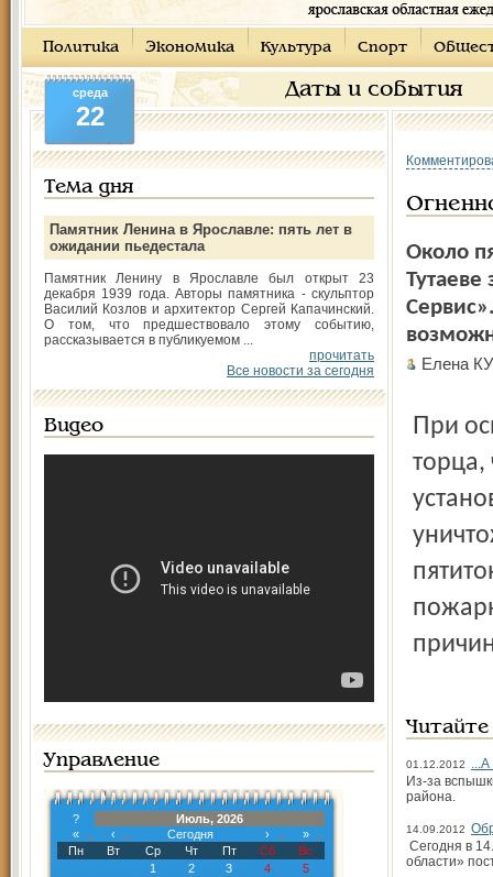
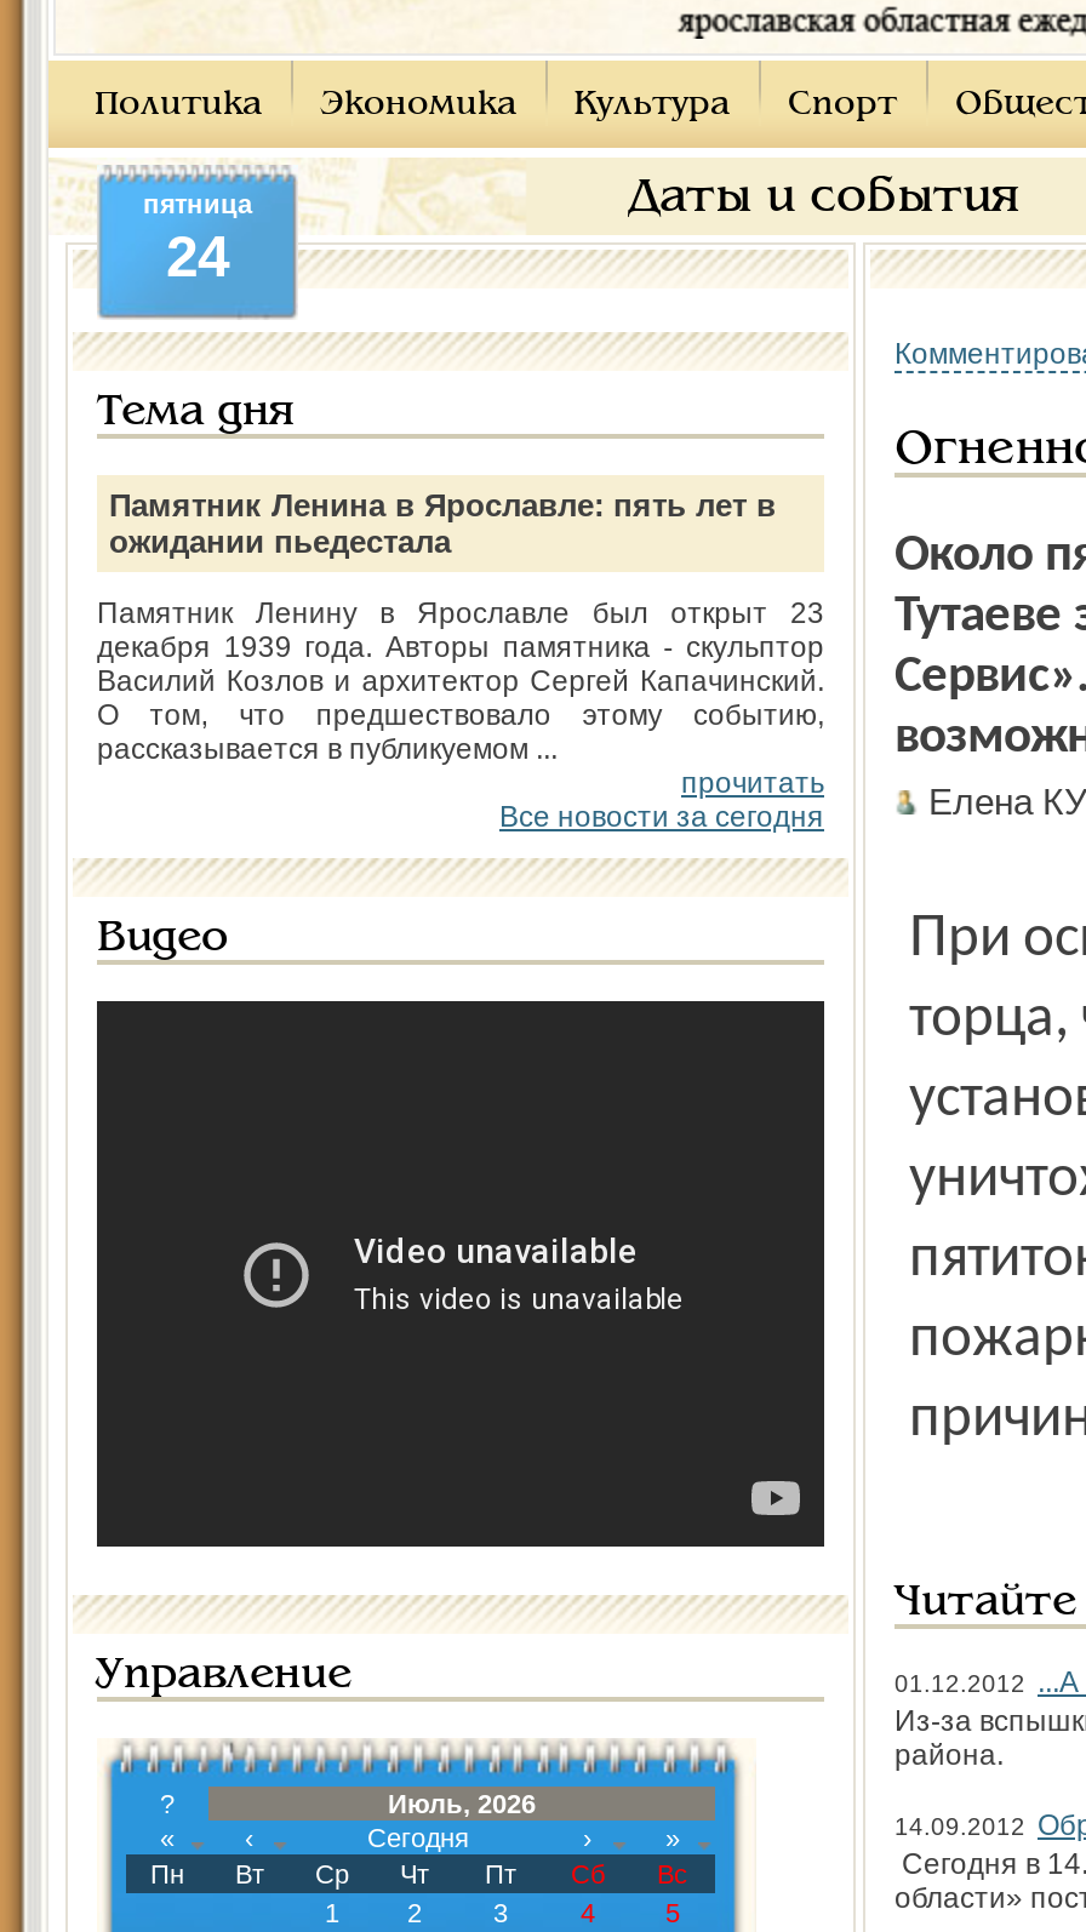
[72,86,107,131] среда | 22 -> [143,189,252,288] пятница | 24

